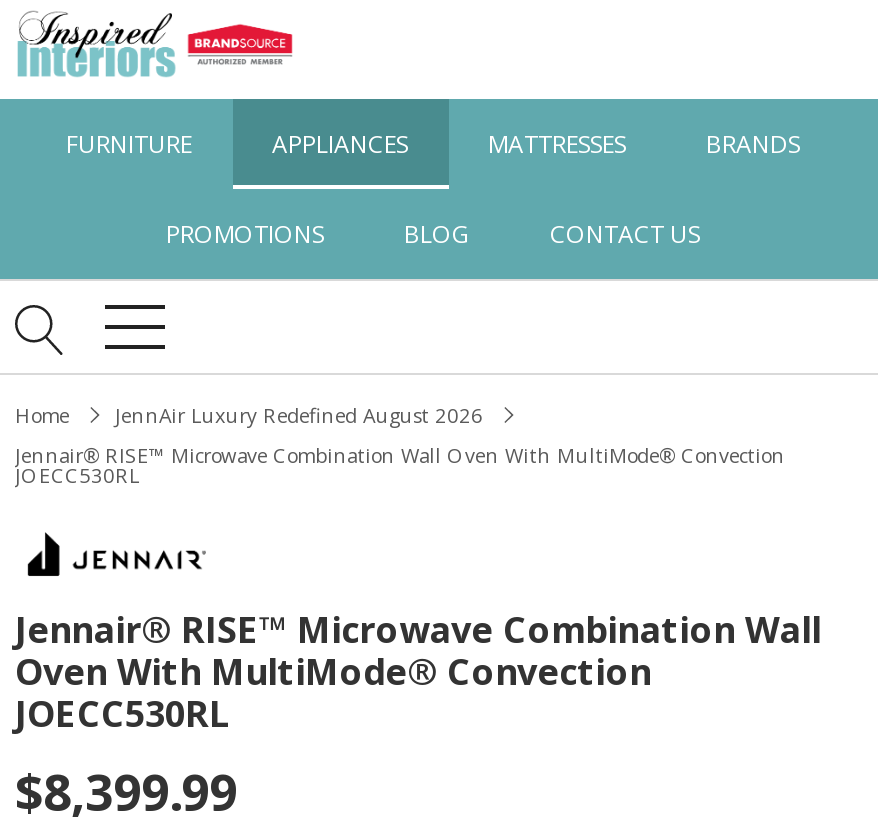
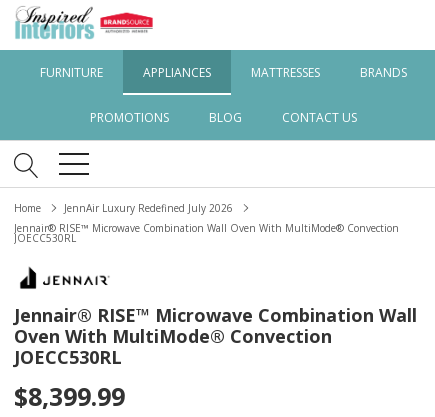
[115,401,483,429] JennAir Luxury Redefined August 2026 -> [64,201,233,215] JennAir Luxury Redefined July 2026

